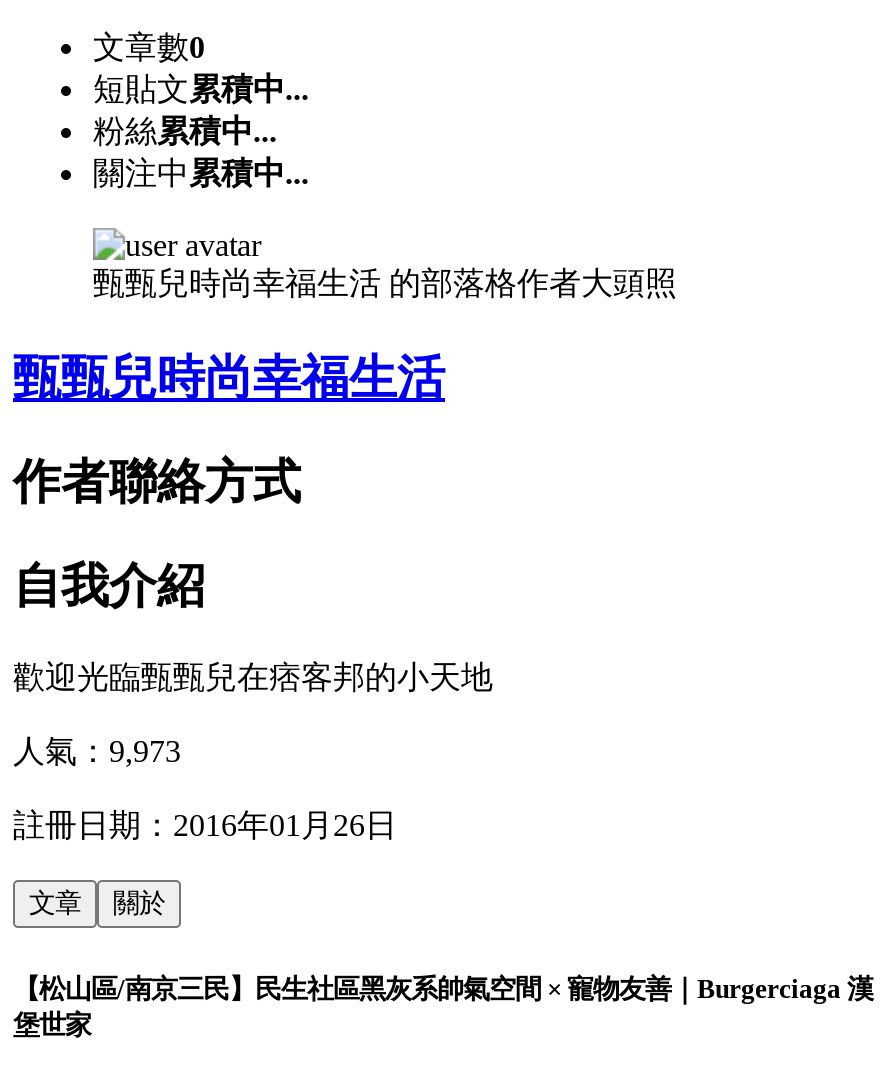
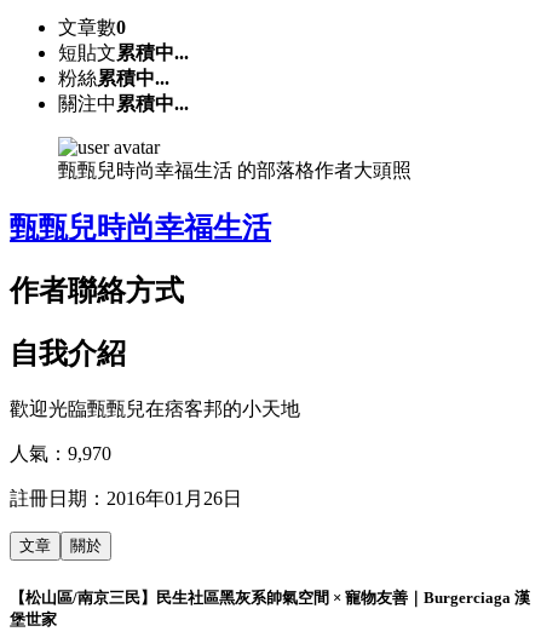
[13,734,181,768] 人氣：9,973 -> [10,443,111,464] 人氣：9,970

